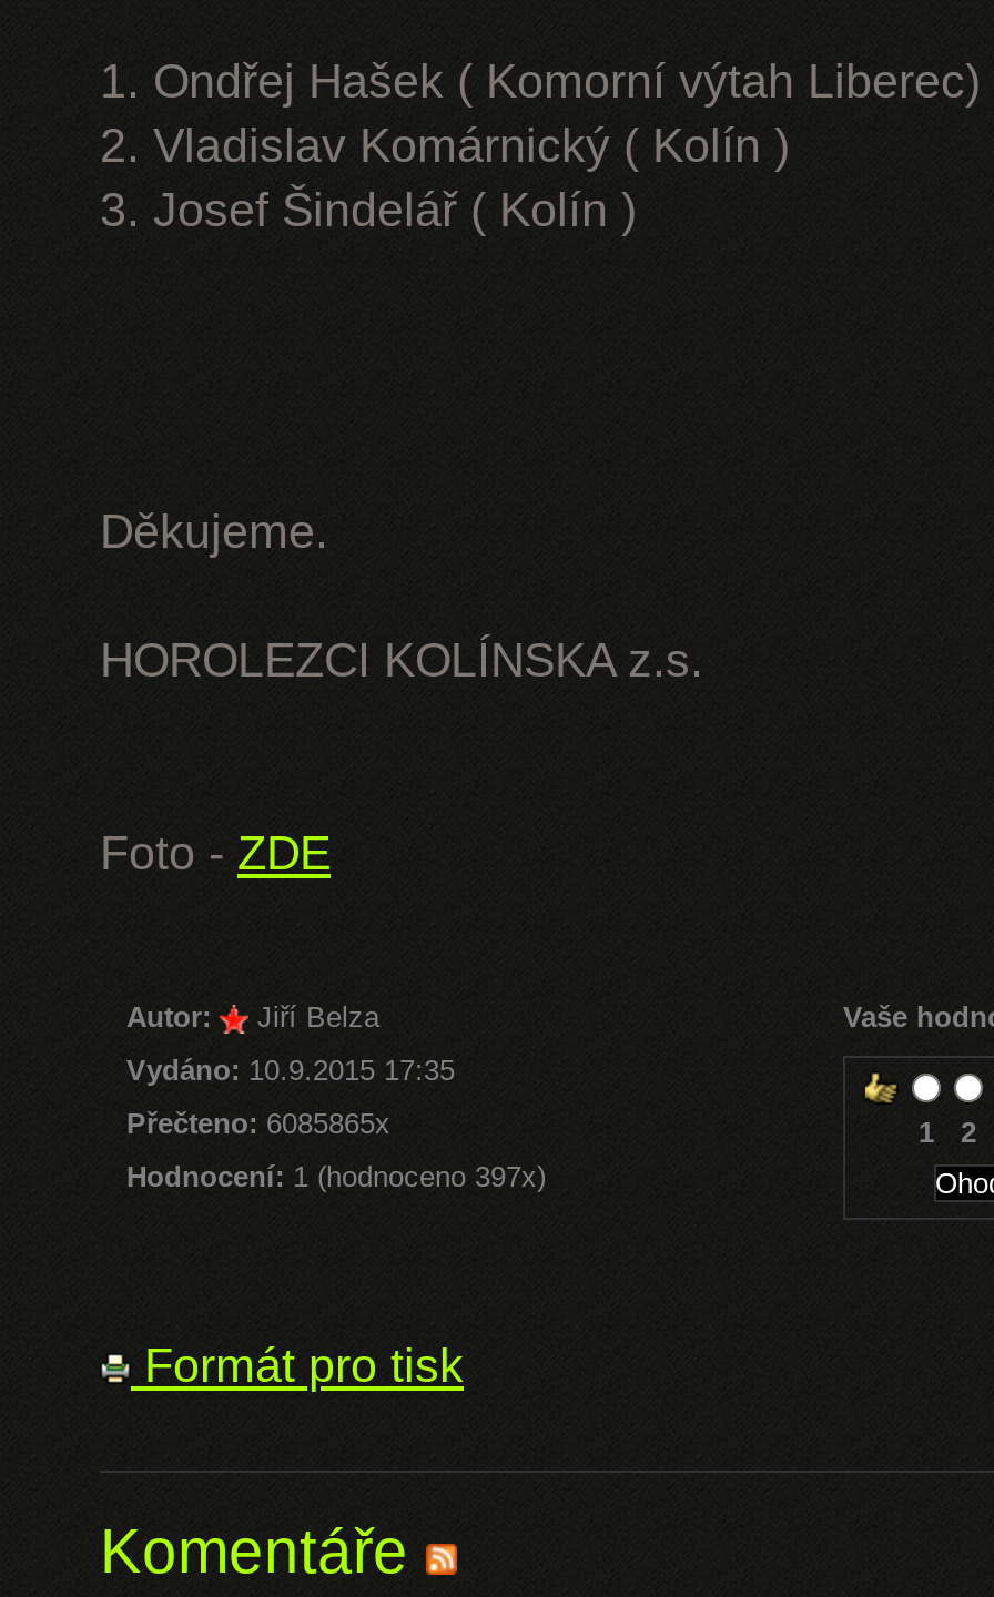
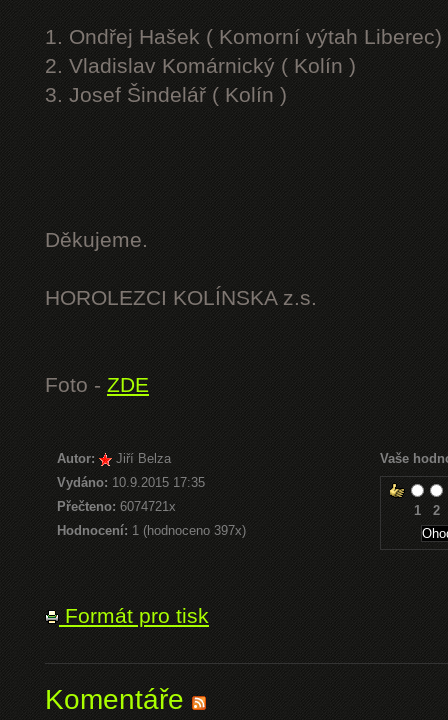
[126,1107,390,1140] Přečteno: 6085865x -> [57,499,176,514] Přečteno: 6074721x

